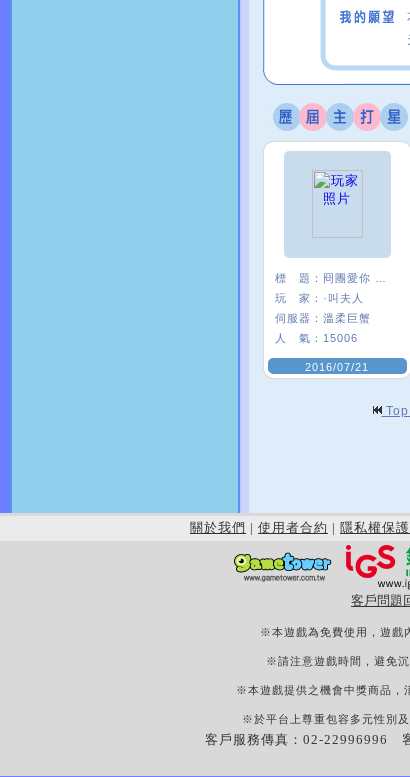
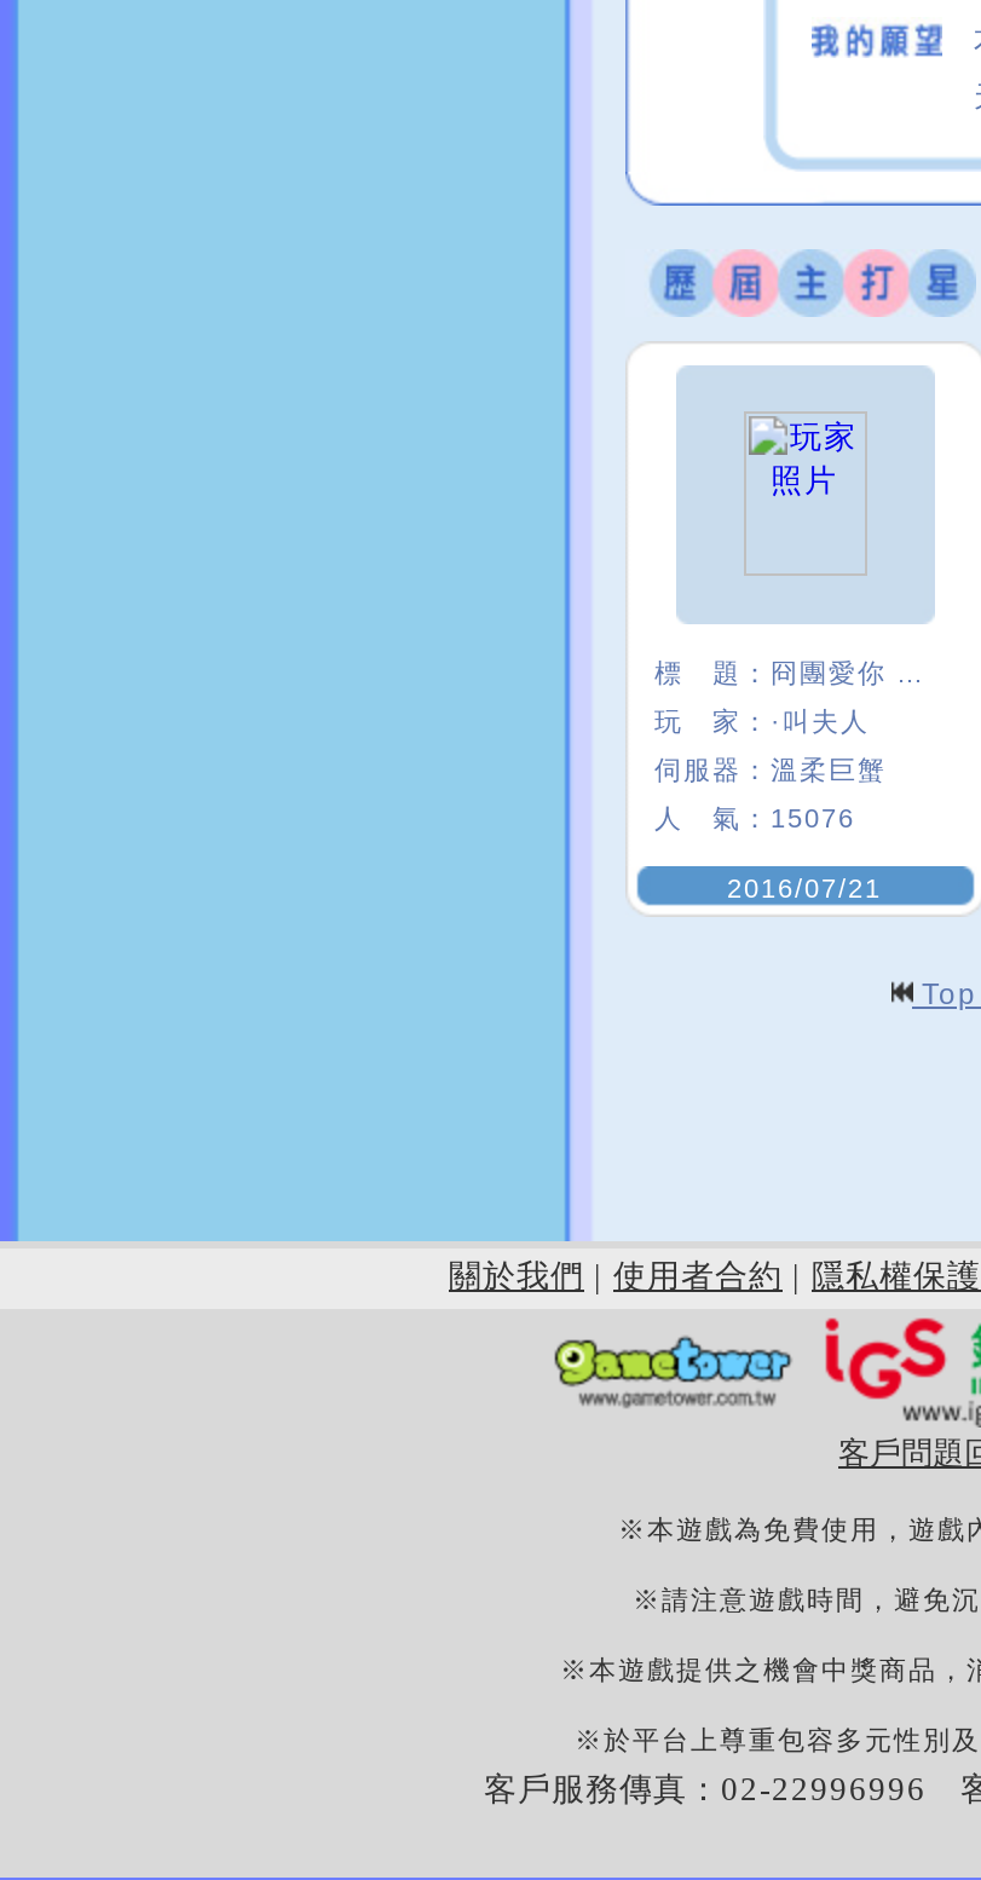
[275,332,358,344] 人 氣：15006 -> [654,803,855,832] 人 氣：15076

